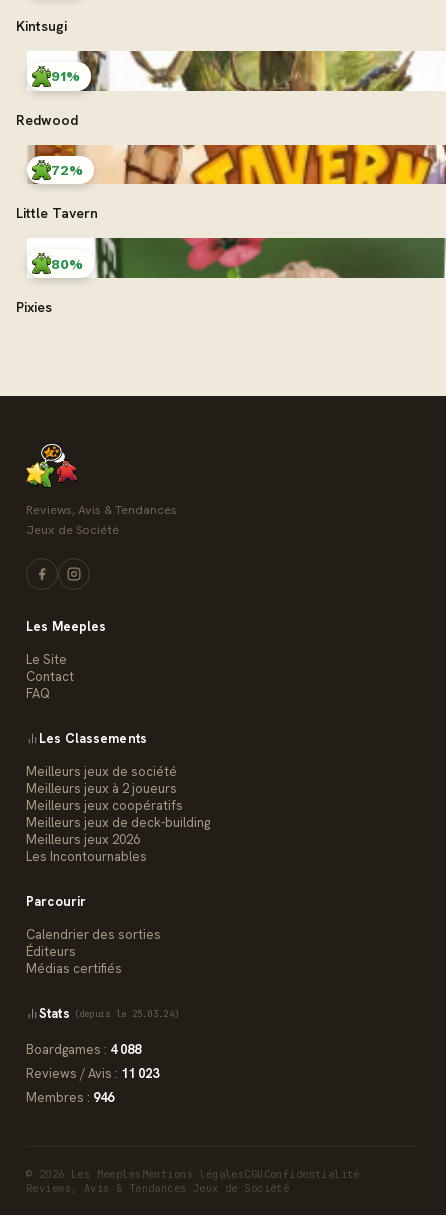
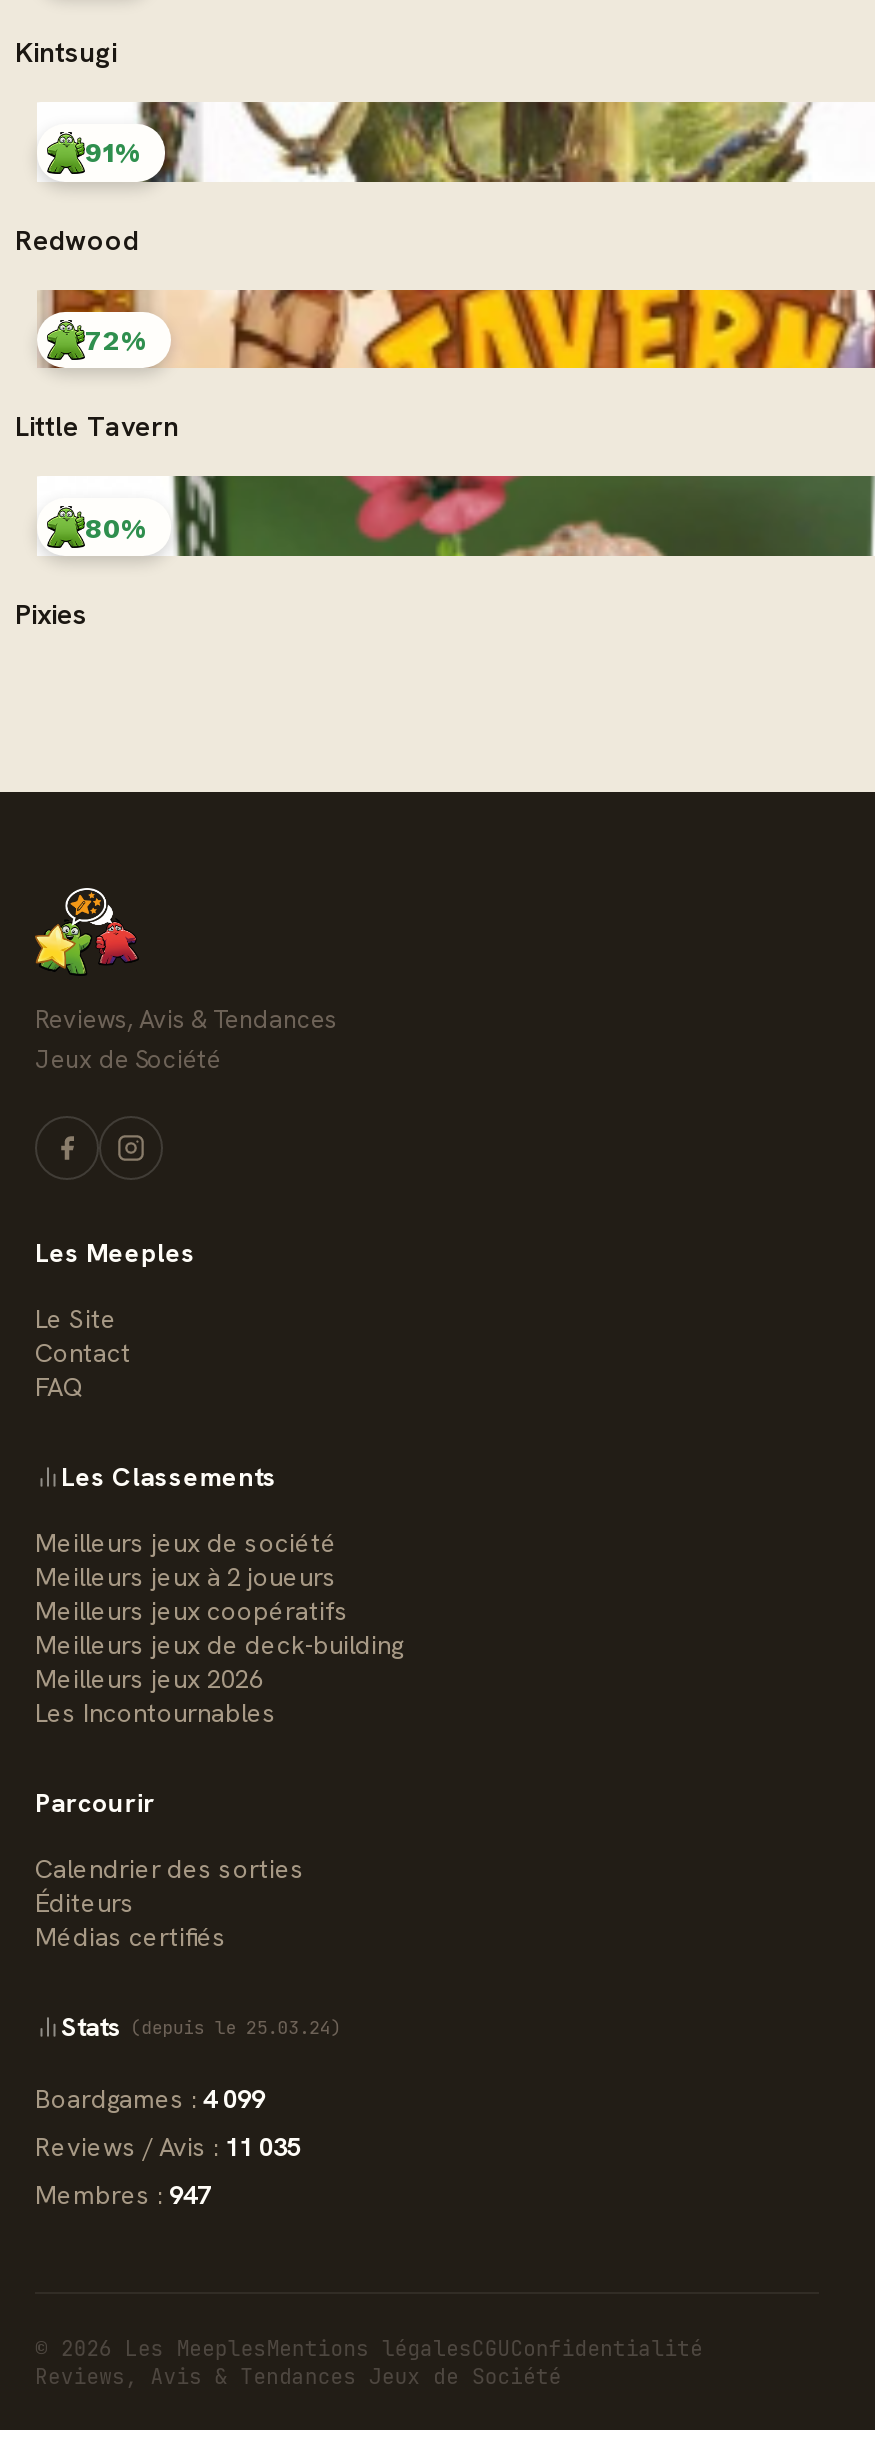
[26,1041,141,1058] Boardgames : 4 088 -> [35,2082,265,2116] Boardgames : 4 099
[26,1065,159,1082] Reviews / Avis : 11 023 -> [35,2130,301,2164] Reviews / Avis : 11 035
[26,1089,114,1106] Membres : 946 -> [35,2178,211,2212] Membres : 947

